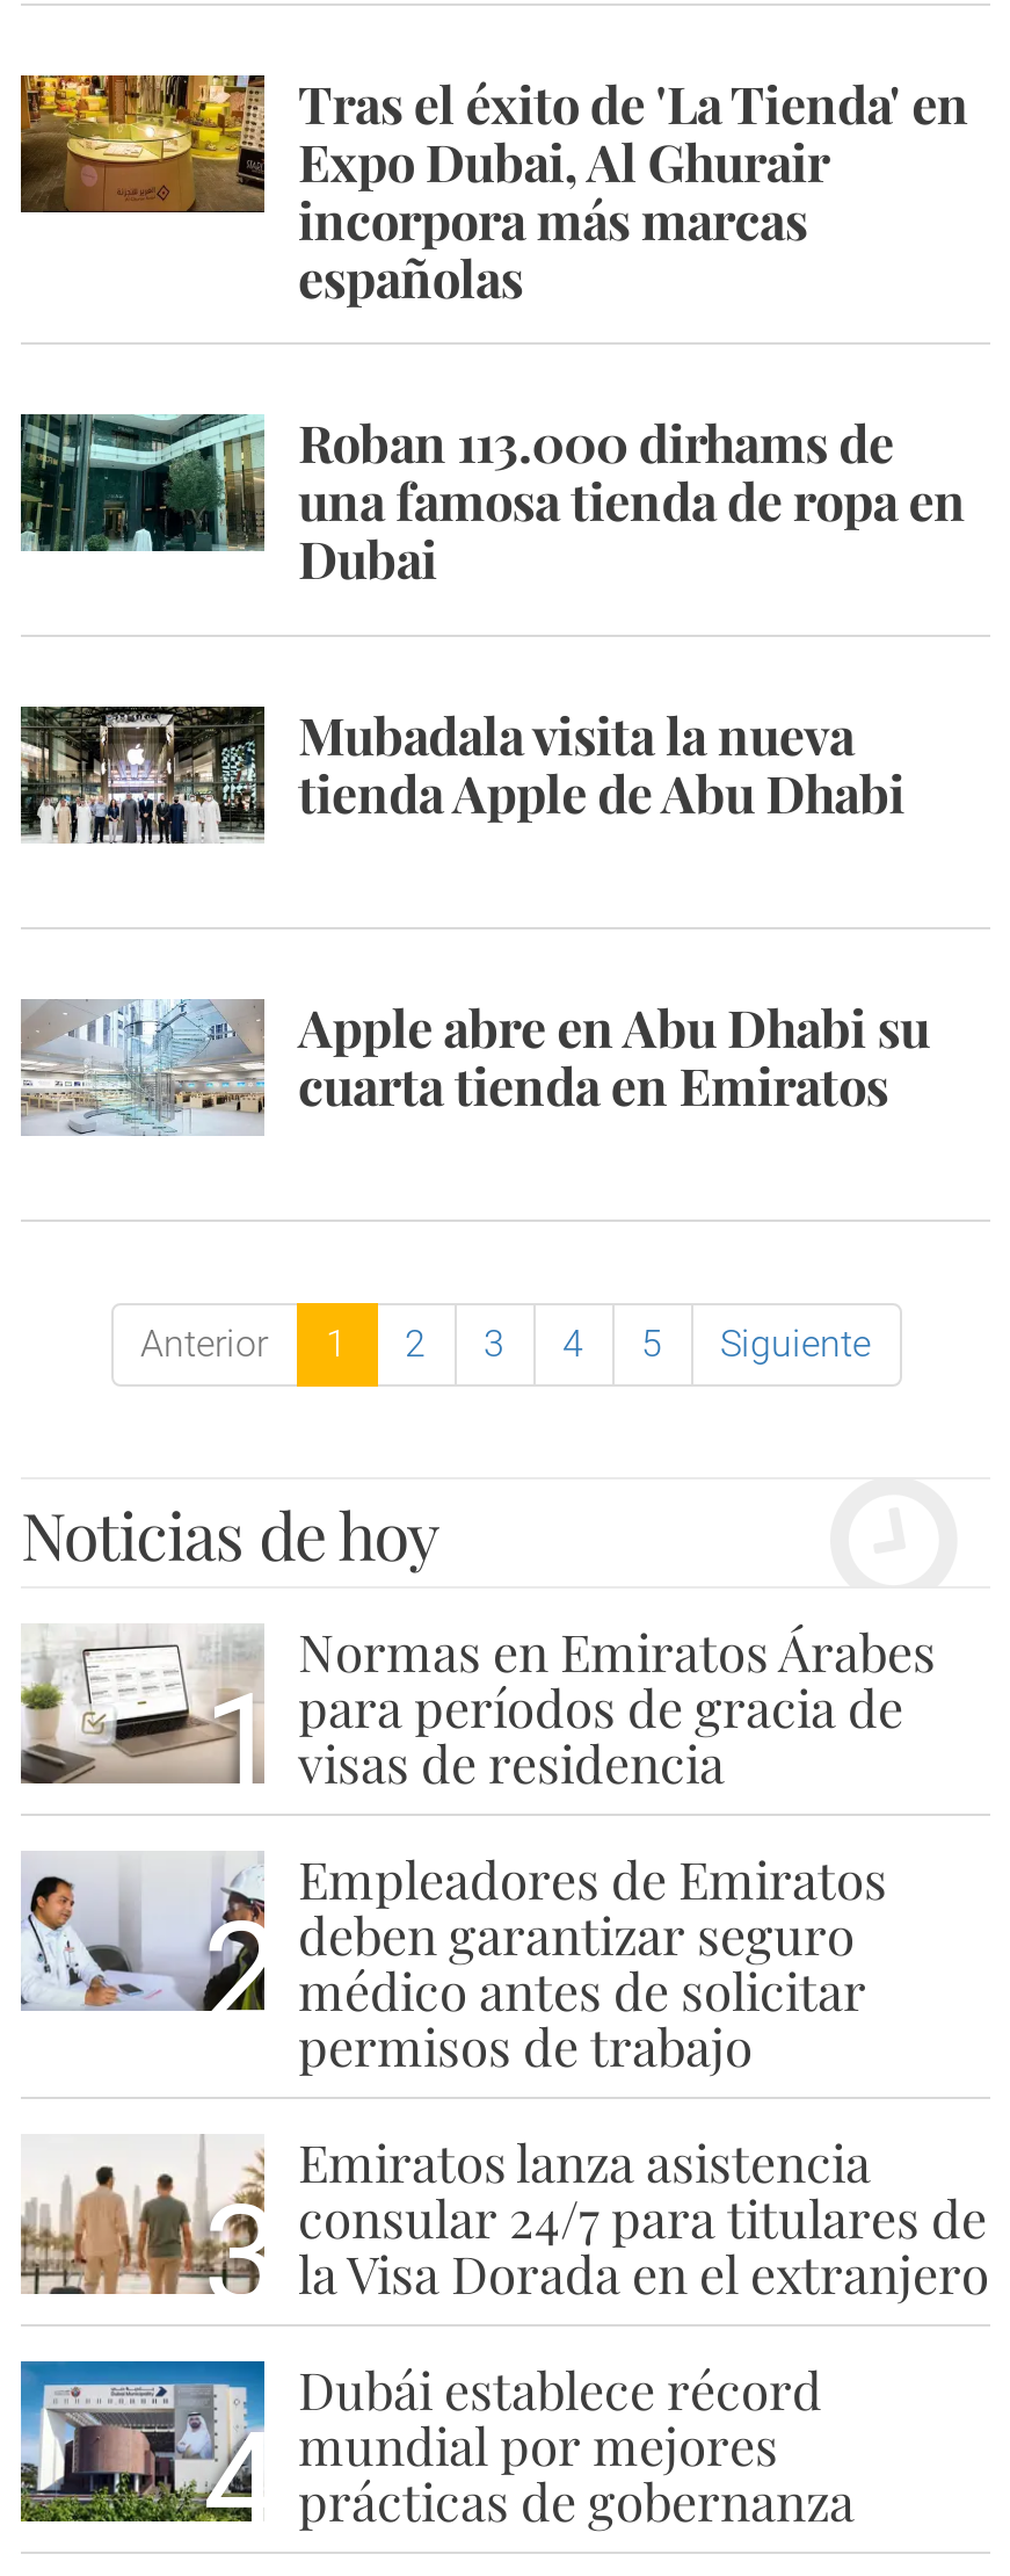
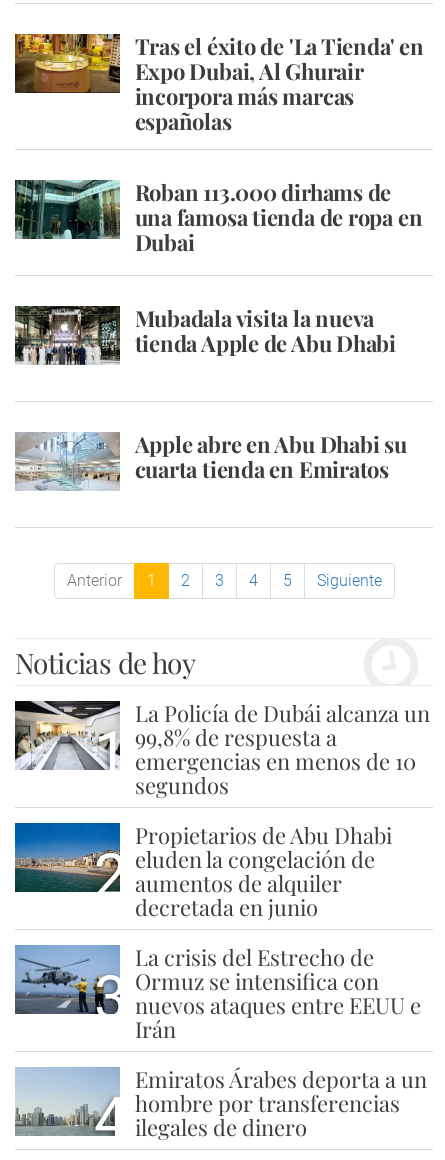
[19,1616,936,1797] [image] | Normas en Emiratos Árabes | para períodos de gracia de | visas de residencia -> [14,698,429,800] [image] | La Policía de Dubái alcanza un | 99,8% de respuesta a | emergencias en menos de 10 | segundos
[19,1844,887,2081] [image] | Empleadores de Emiratos | deben garantizar seguro | médico antes de solicitar | permisos de trabajo -> [14,820,391,922] [image] | Propietarios de Abu Dhabi | eluden la congelación de | aumentos de alquiler | decretada en junio
[19,2127,989,2308] [image] | Emiratos lanza asistencia | consular 24/7 para titulares de | la Visa Dorada en el extranjero -> [14,942,420,1044] [image] | La crisis del Estrecho de | Ormuz se intensifica con | nuevos ataques entre EEUU e | Irán
[19,2354,855,2535] [image] | Dubái establece récord | mundial por mejores | prácticas de gobernanza -> [15,1064,426,1142] [image] | Emiratos Árabes deporta a un | hombre por transferencias | ilegales de dinero

